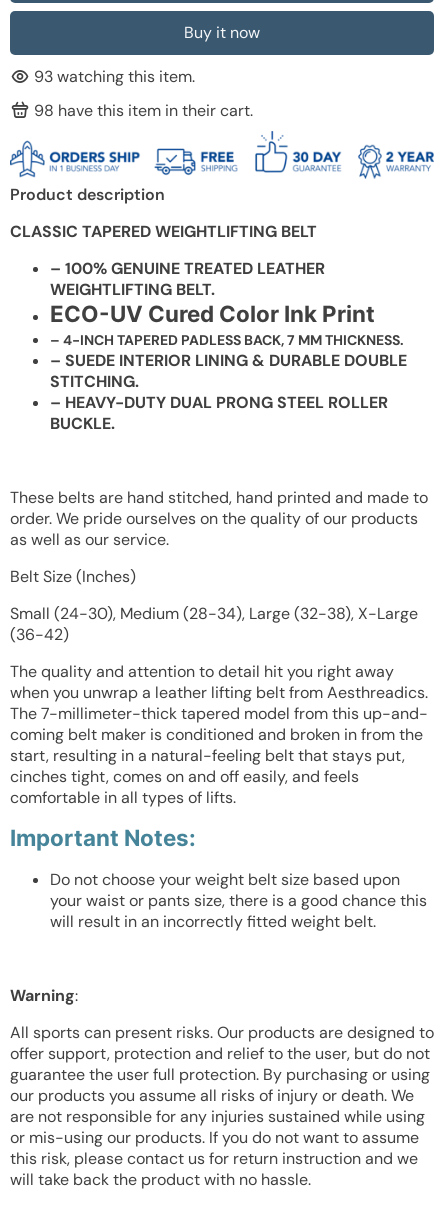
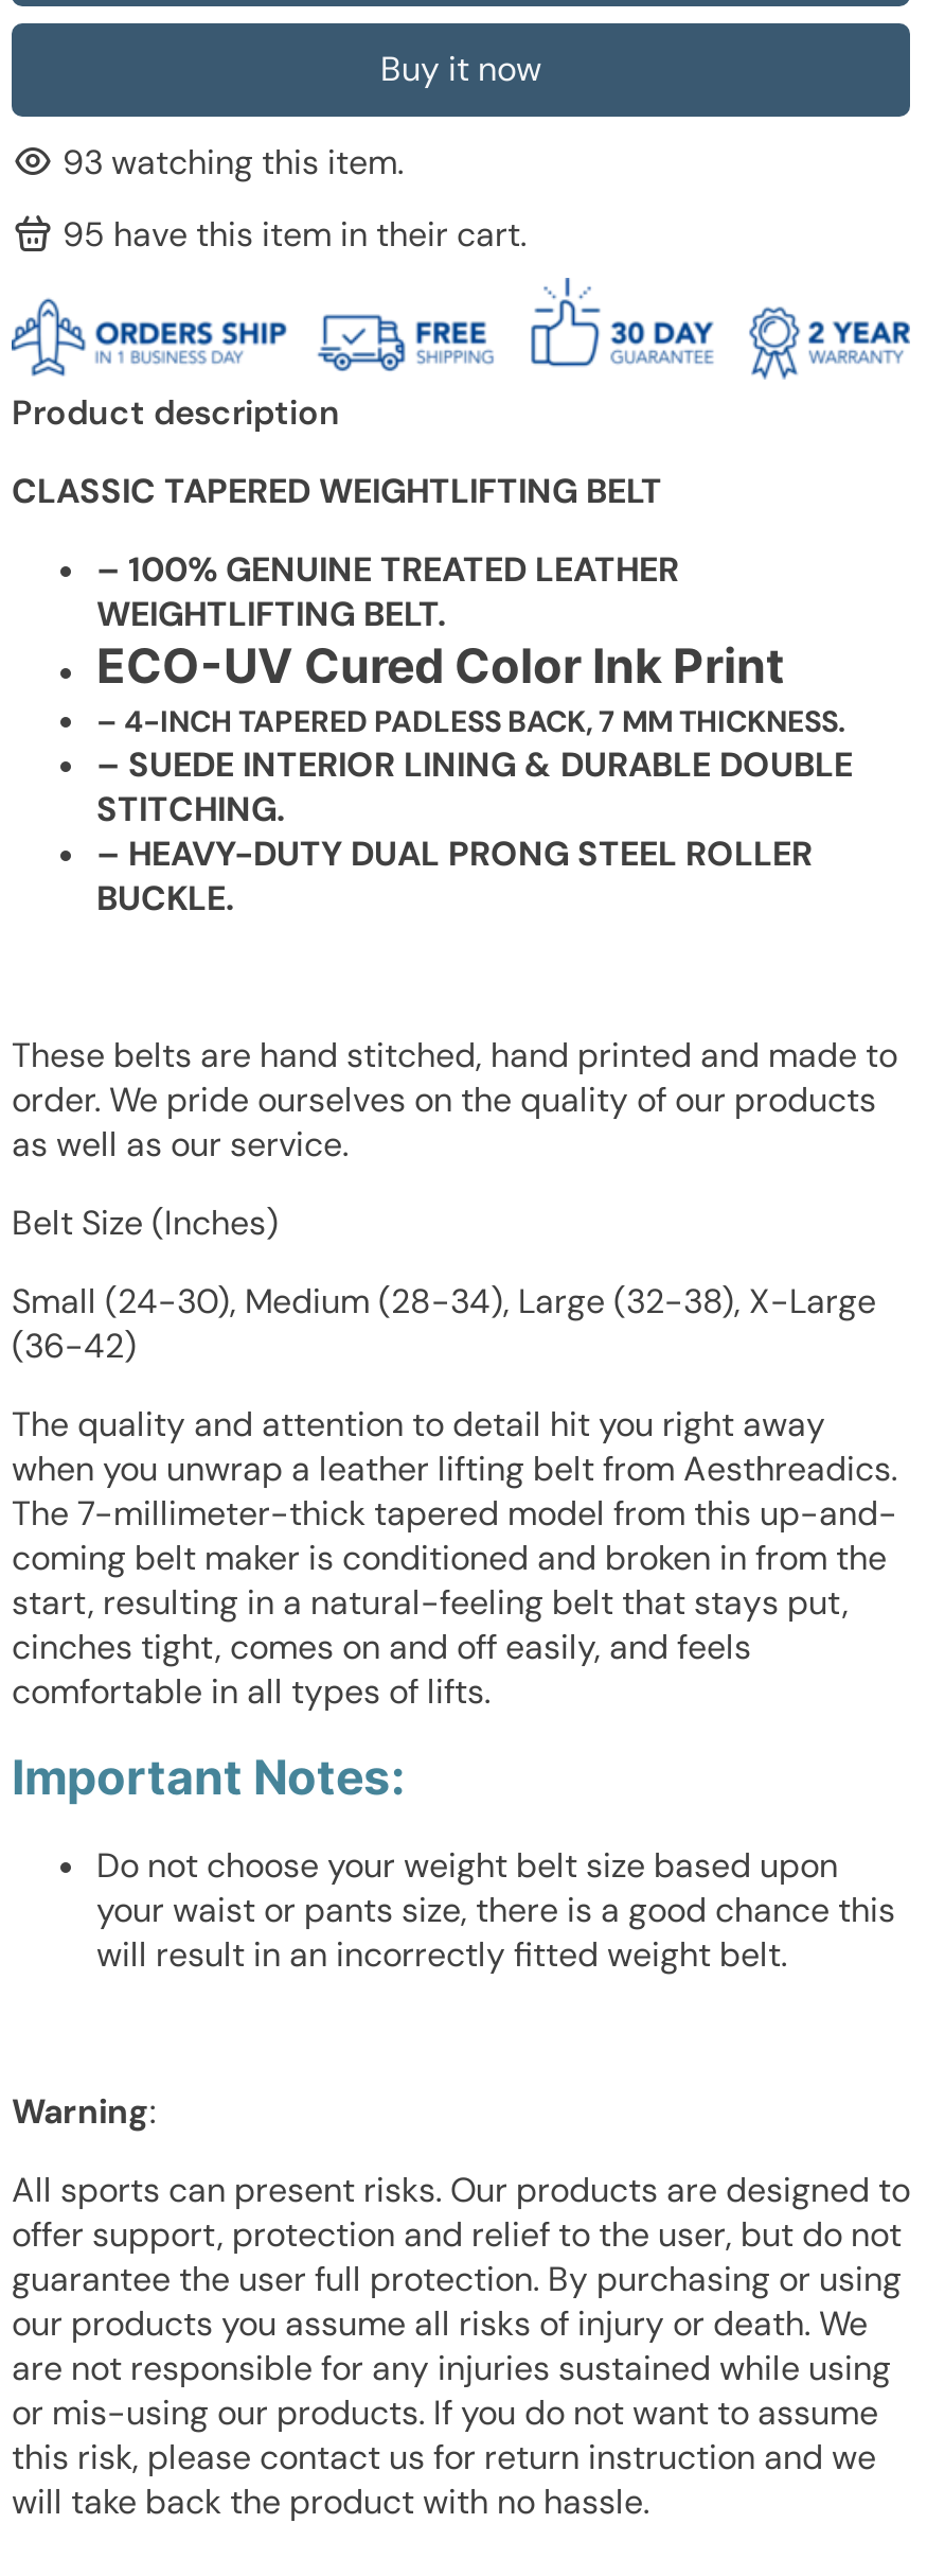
[34,100,253,121] 98 have this item in their cart. -> [63,212,527,256] 95 have this item in their cart.

